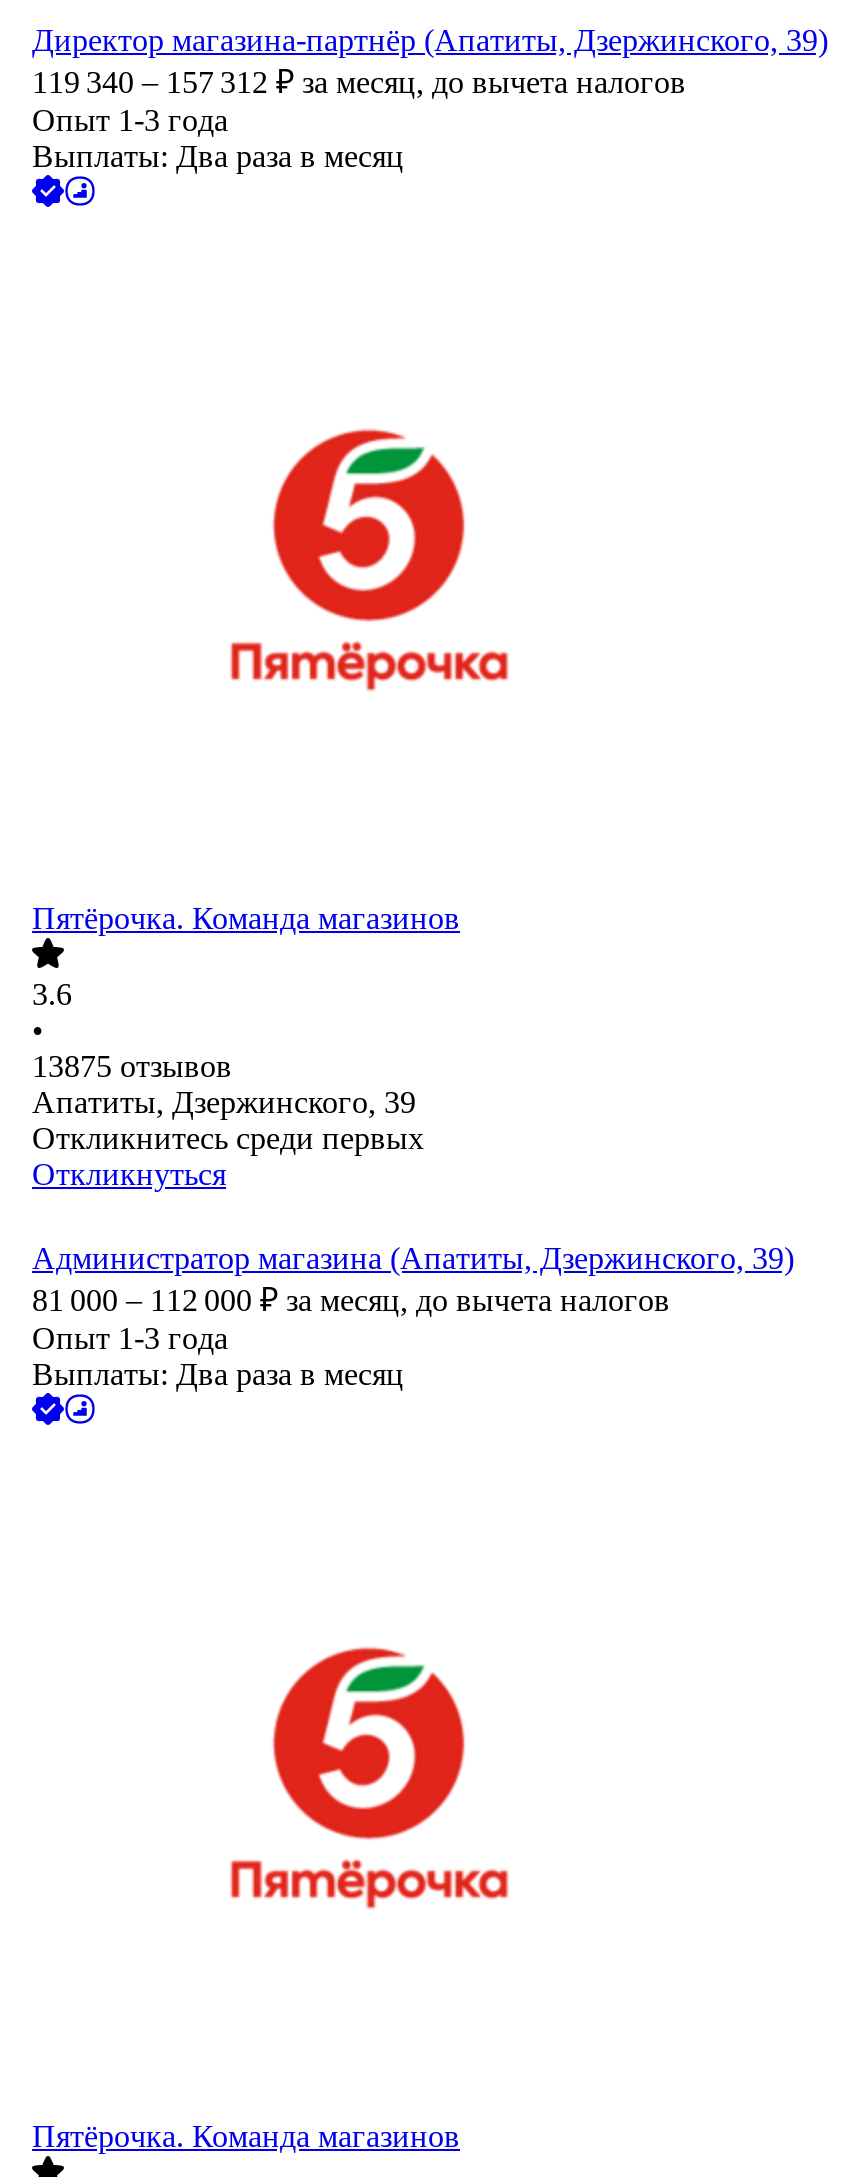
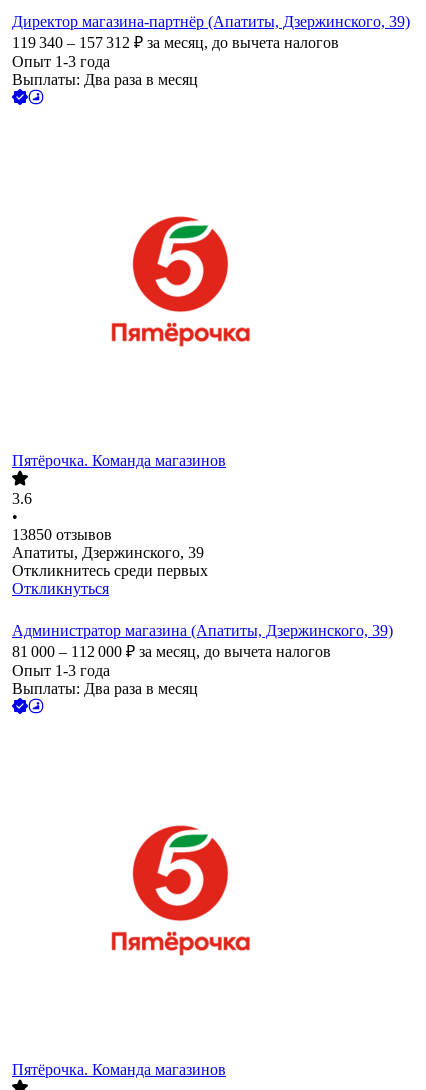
[32,1050,232,1084] 13875 отзывов -> [12,526,112,543] 13850 отзывов

